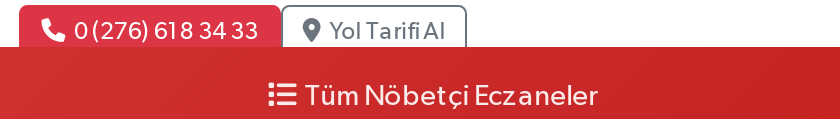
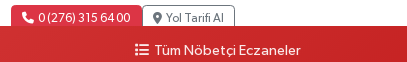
[74,21,258,45] 0 (276) 618 34 33 -> [38,13,130,25] 0 (276) 315 64 00

